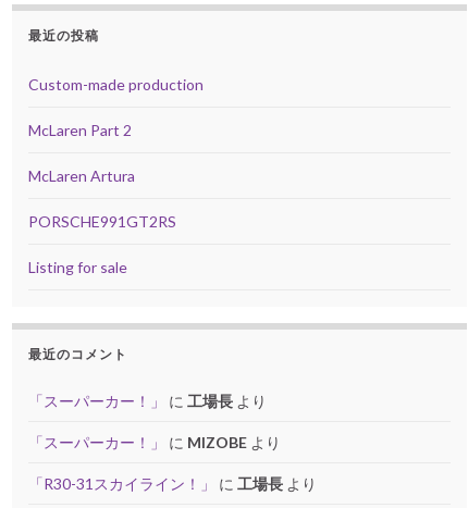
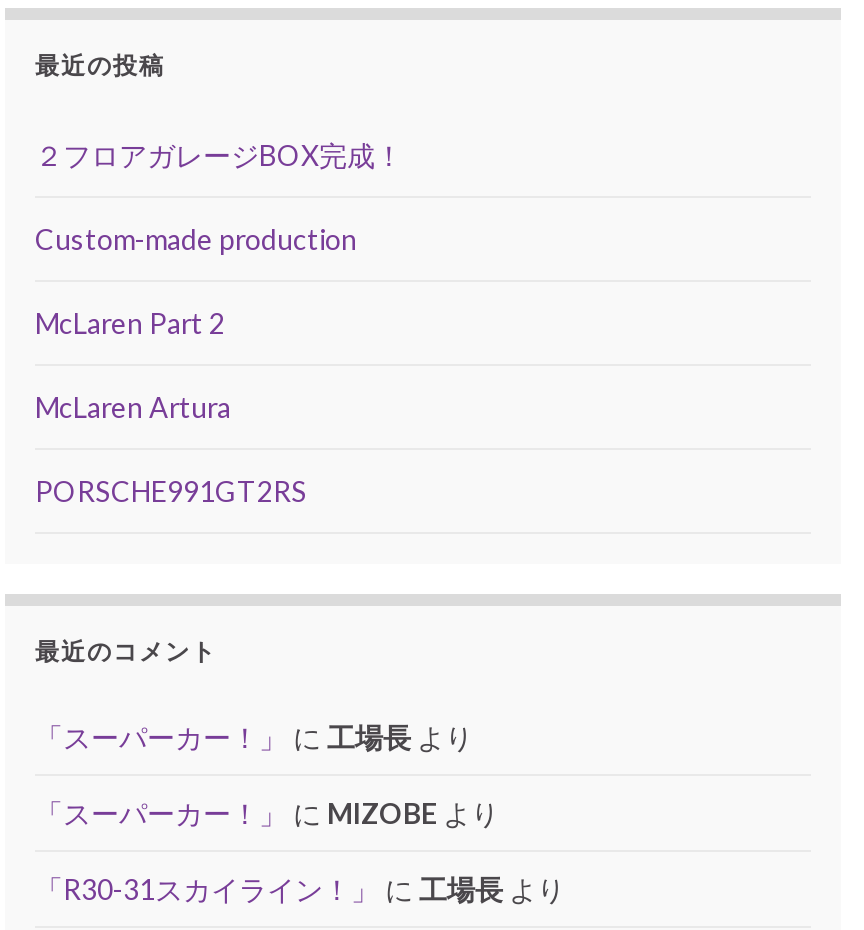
none -> [35,137,403,171] ２フロアガレージBOX完成！
moved [28,75,204,230] -> [35,221,357,507]: Custom-made production | McLaren Part 2 | McLaren Artura | PORSCHE991GT2RS
[28,257,127,276] Listing for sale -> none

